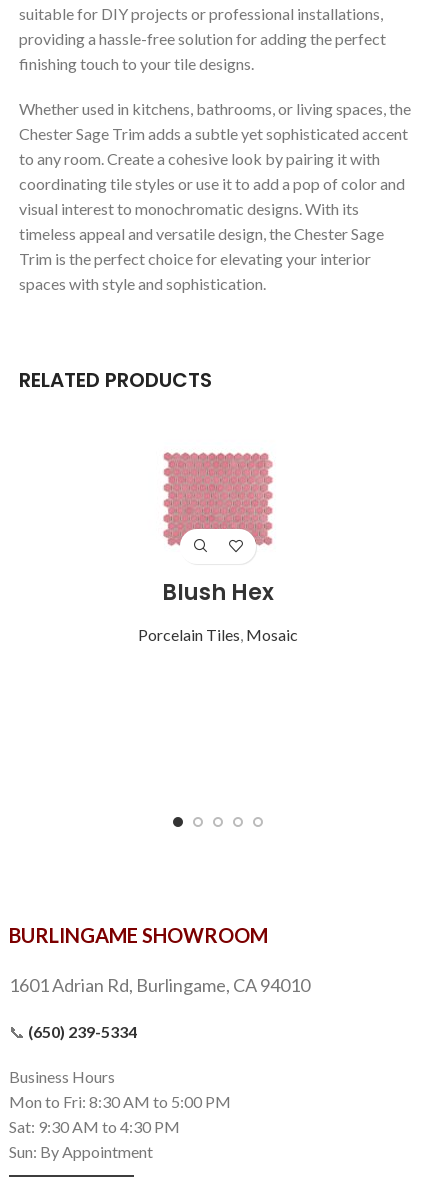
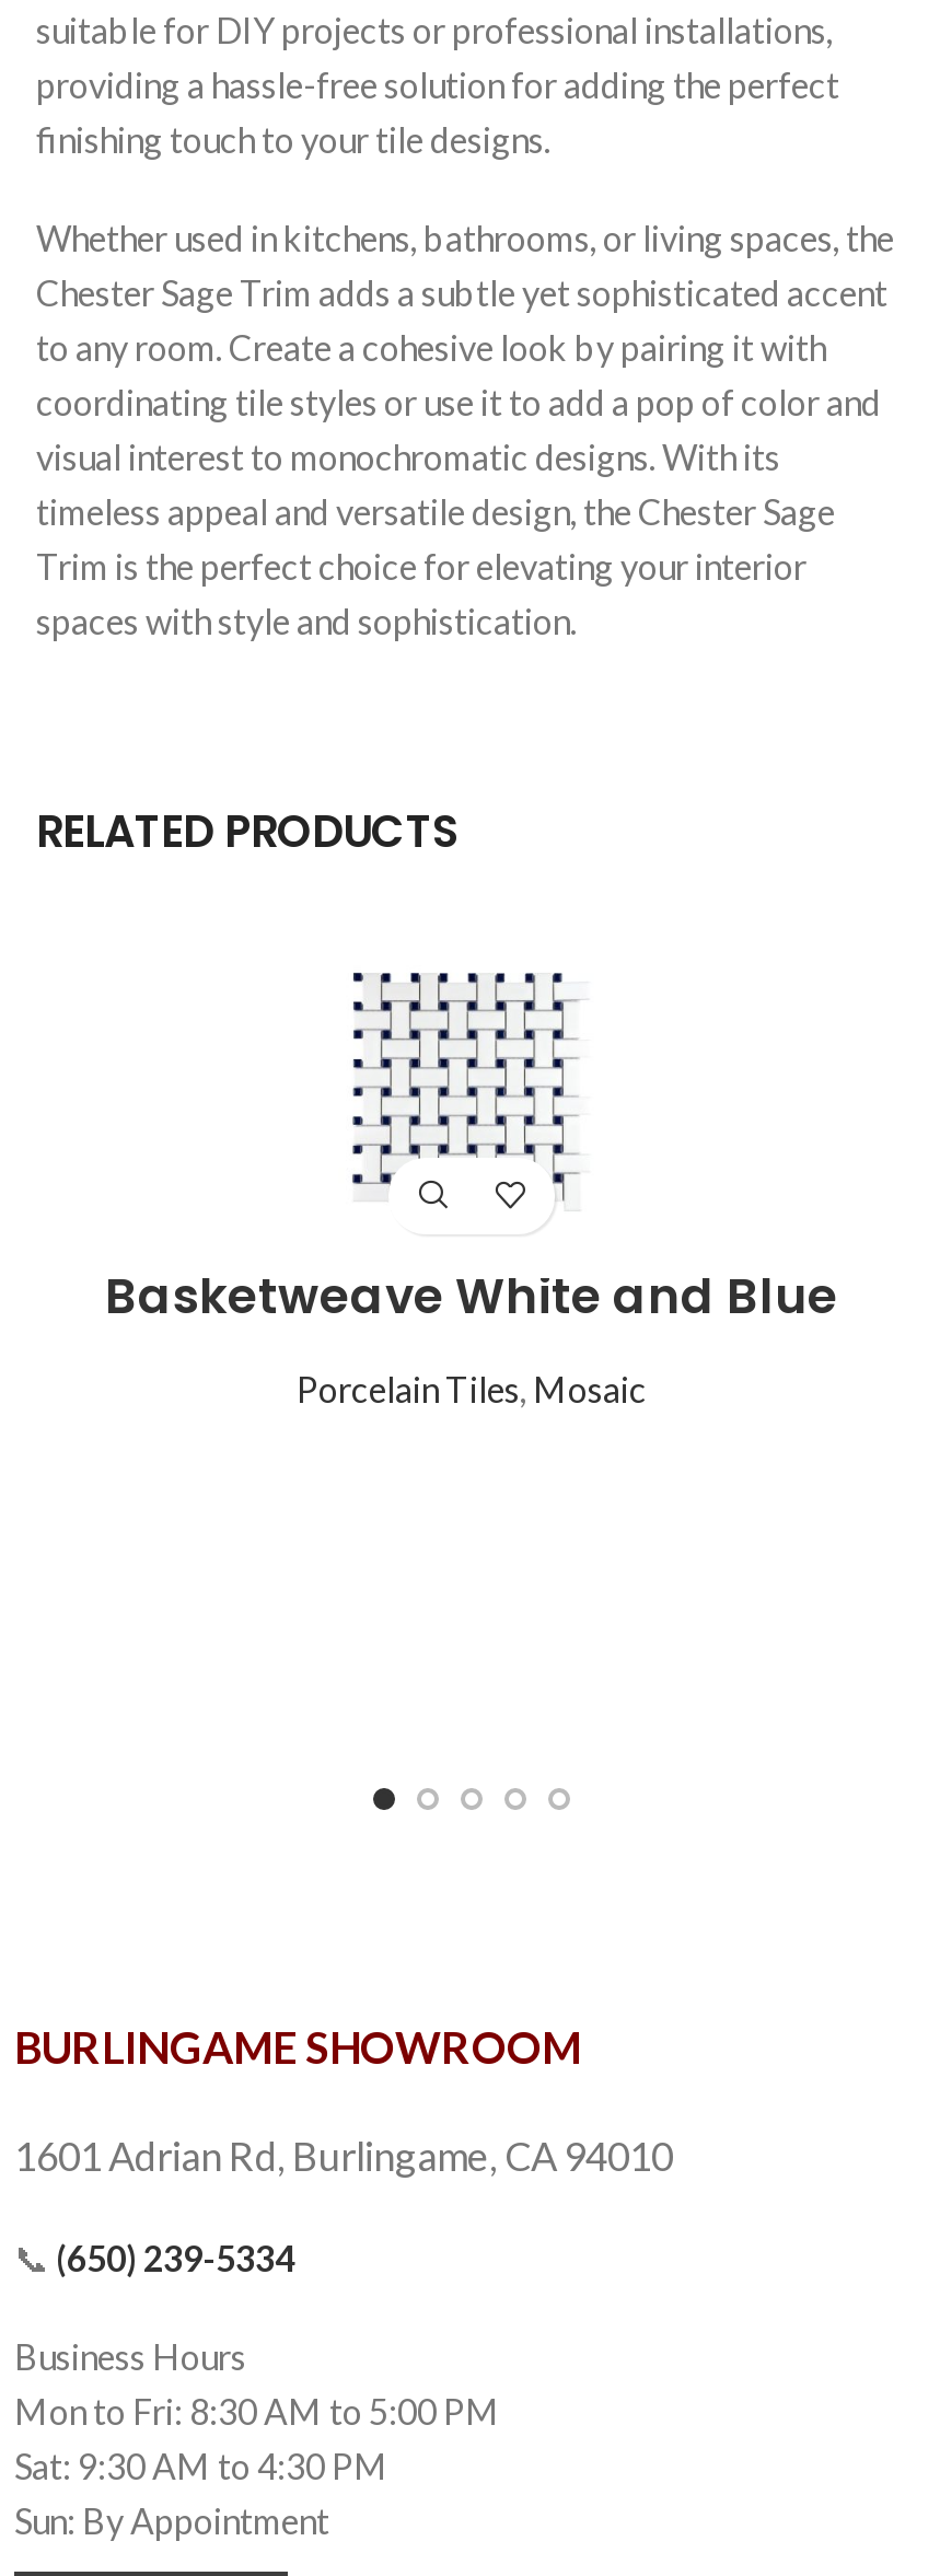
[162,444,274,608] [image] | Blush Hex -> [105,970,838,1330] [image] | Basketweave White and Blue

